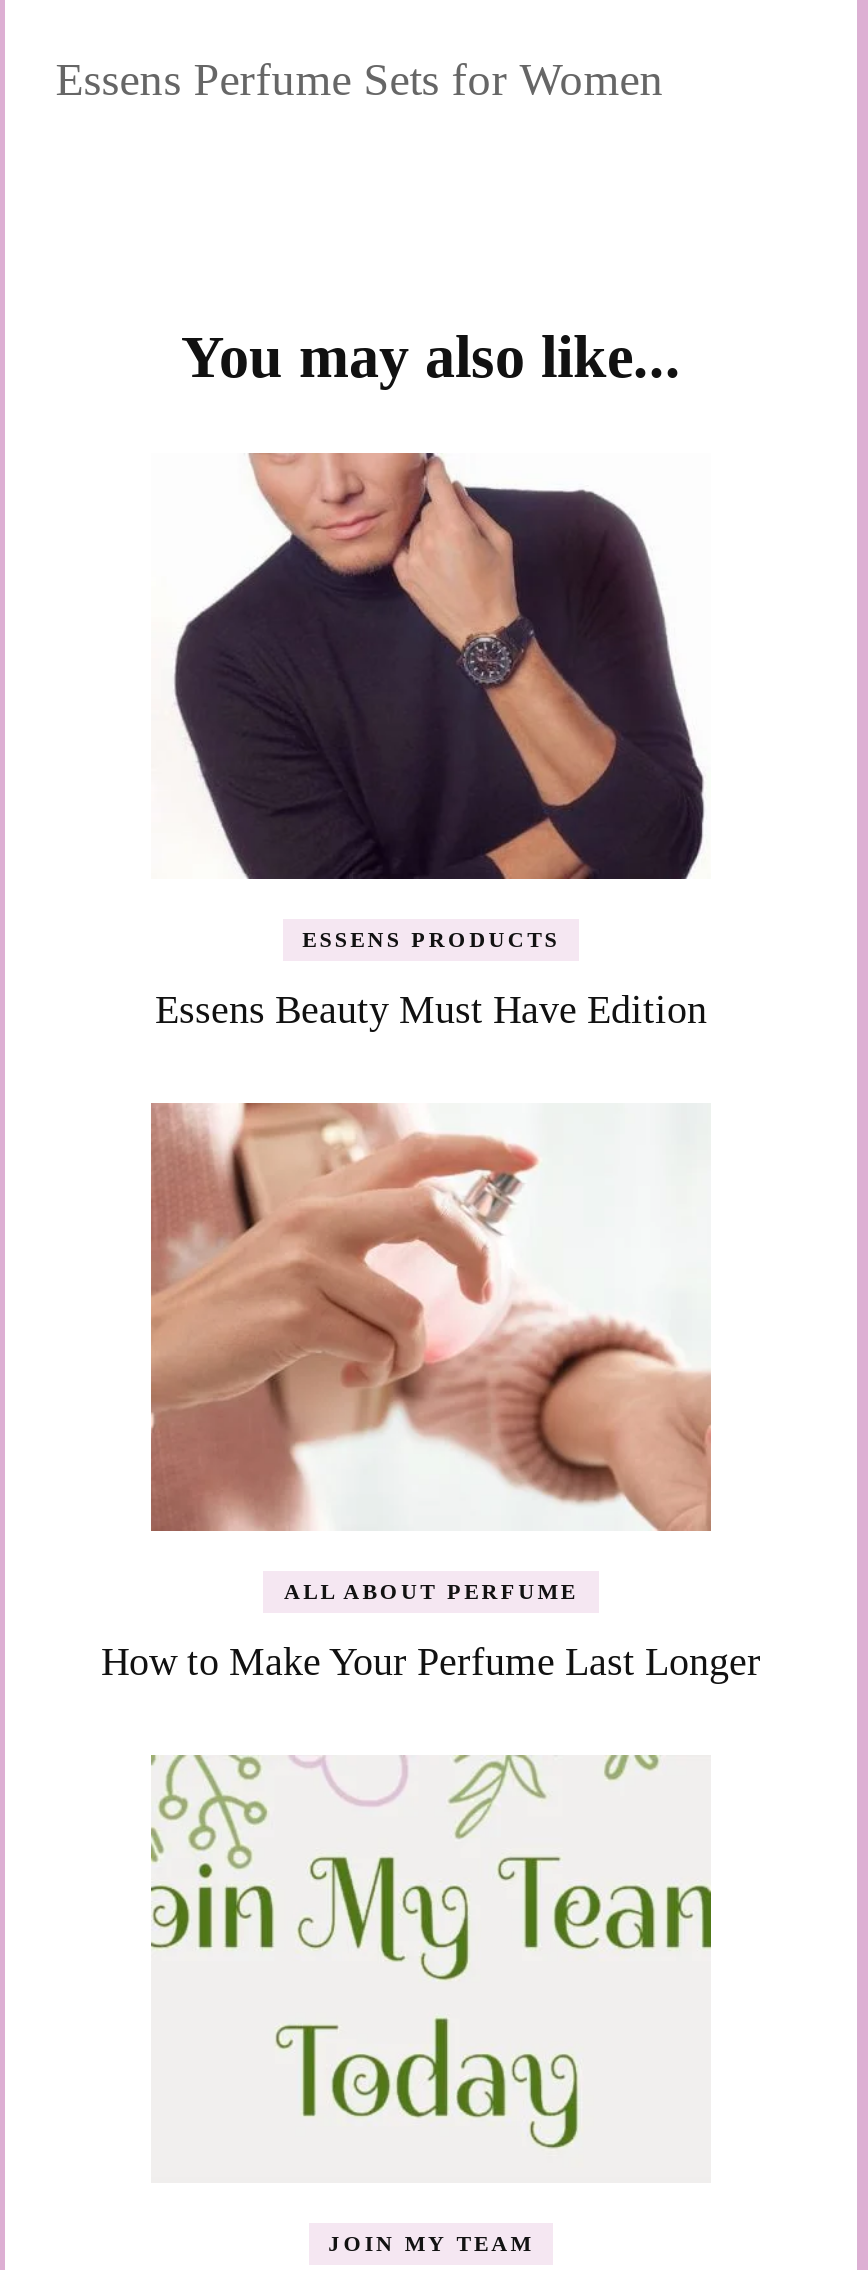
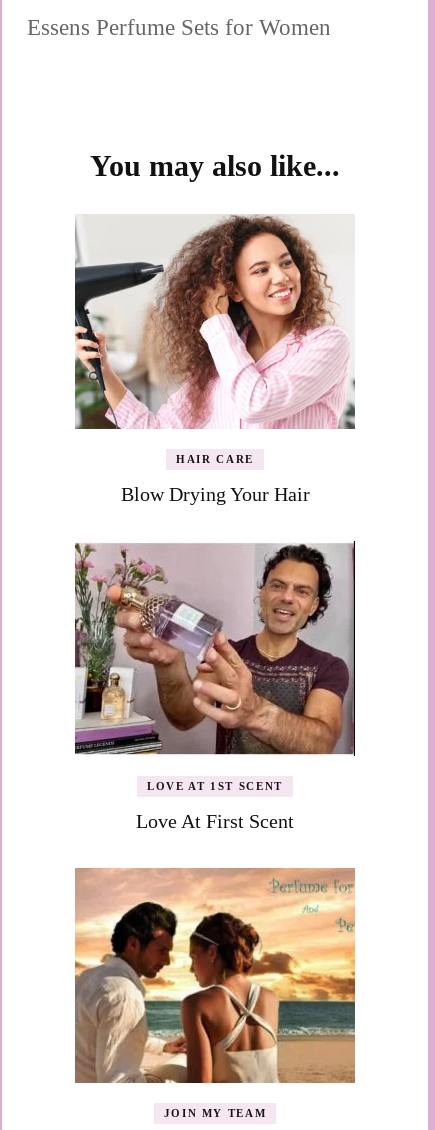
[151,453,711,951] [image] | ESSENS PRODUCTS -> [74,214,356,464] [image] | HAIR CARE
[155,987,707,1031] Essens Beauty Must Have Edition -> [120,482,309,504] Blow Drying Your Hair
[149,1103,713,1603] [image] | ALL ABOUT PERFUME -> [74,541,356,791] [image] | LOVE AT 1ST SCENT
[101,1639,761,1683] How to Make Your Perfume Last Longer -> [136,809,294,831] Love At First Scent
[151,1755,713,2183] [image] -> [74,868,356,1084] [image]

